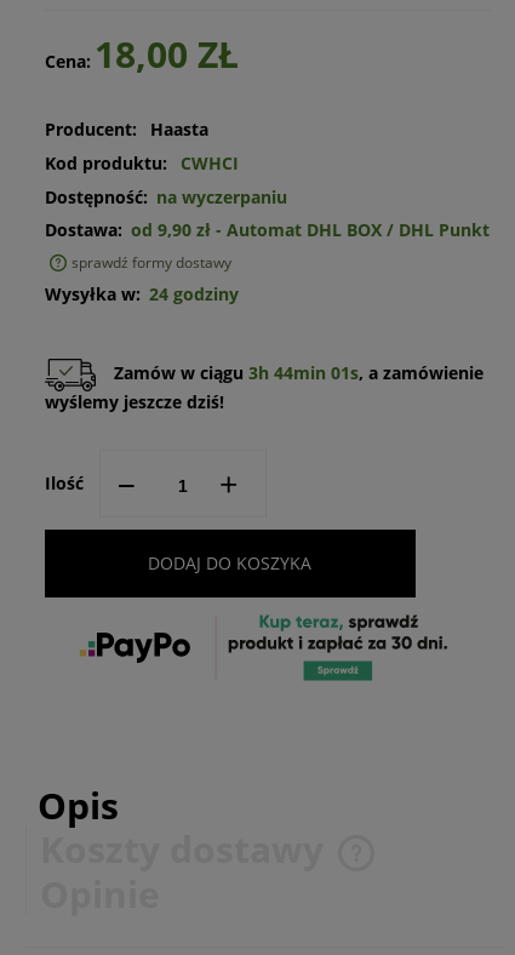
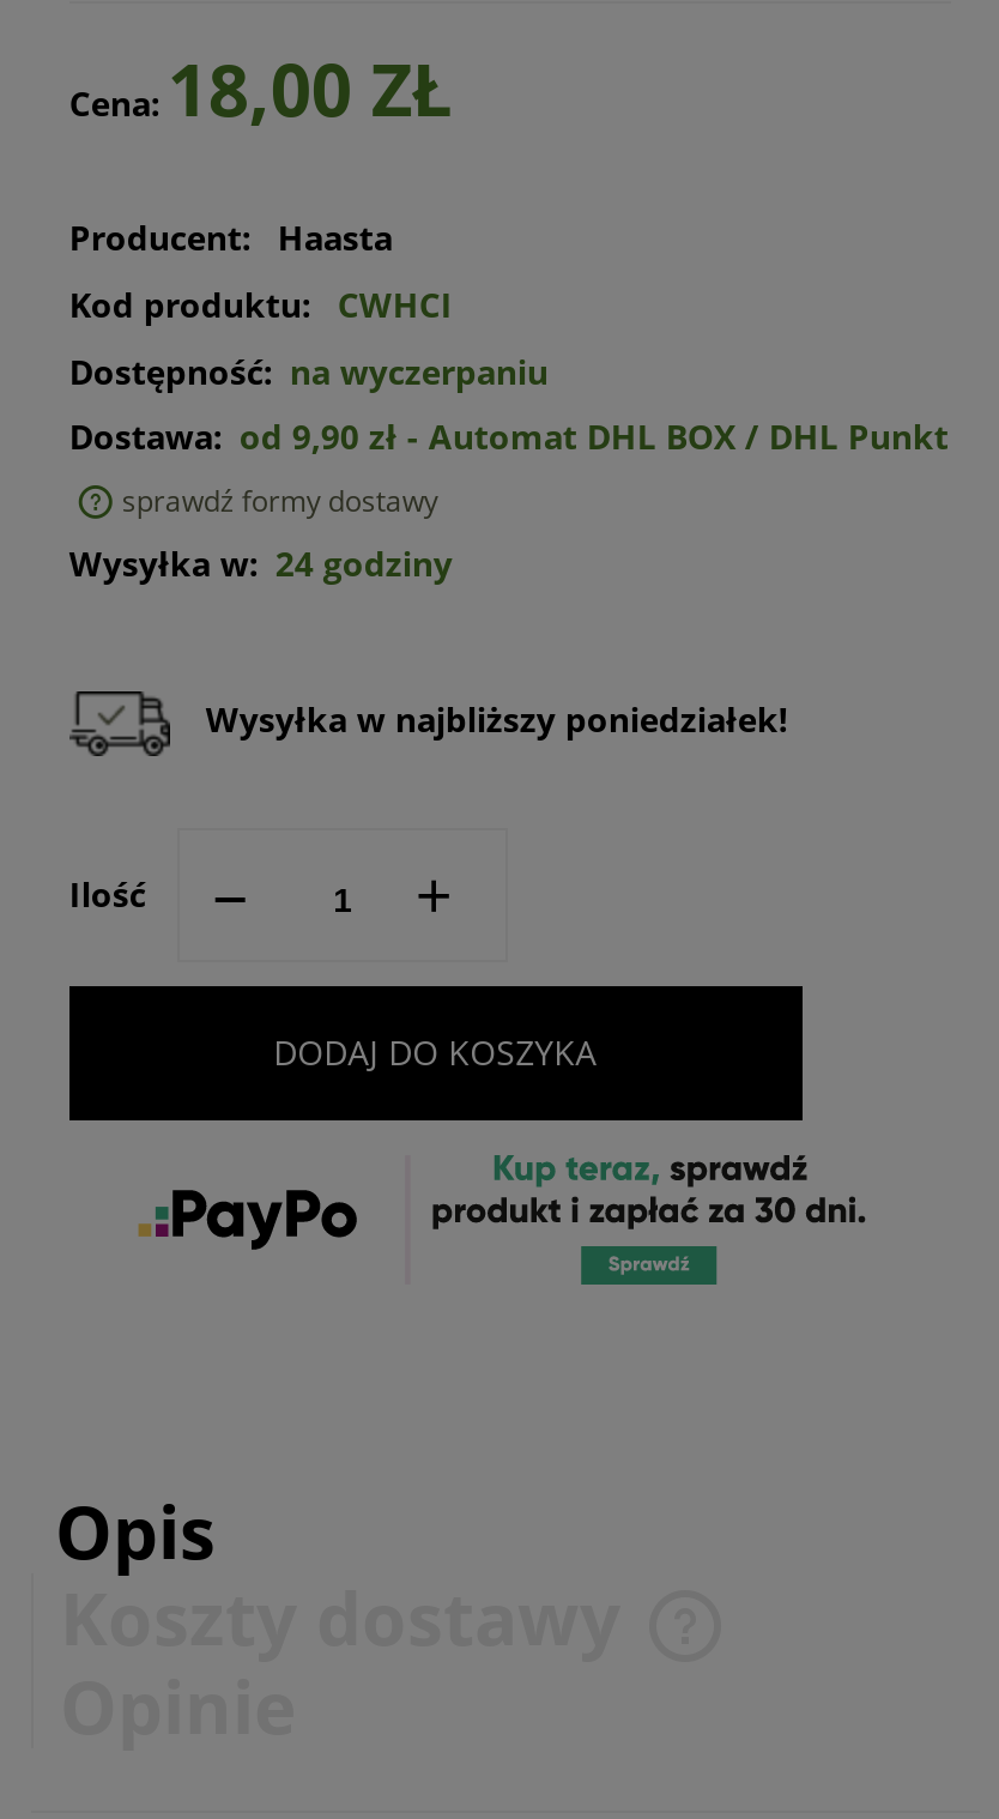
[45,362,483,413] Zamów w ciągu 3h 44min 01s, a zamówienie | wyślemy jeszcze dziś! -> [206,697,788,742] Wysyłka w najbliższy poniedziałek!

